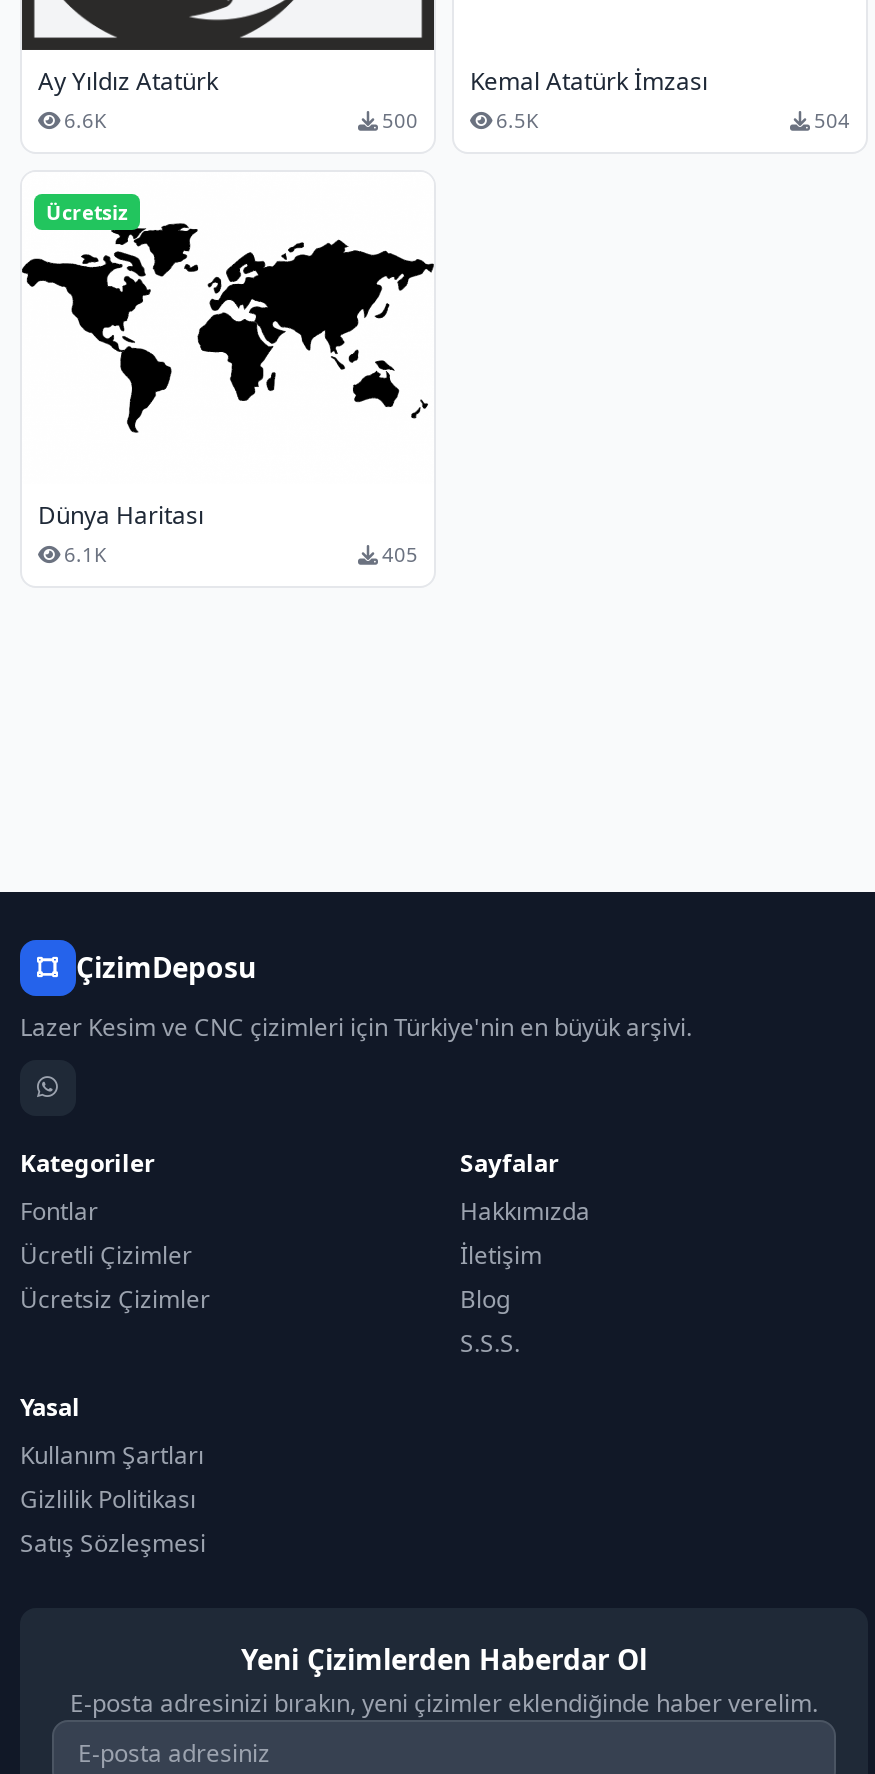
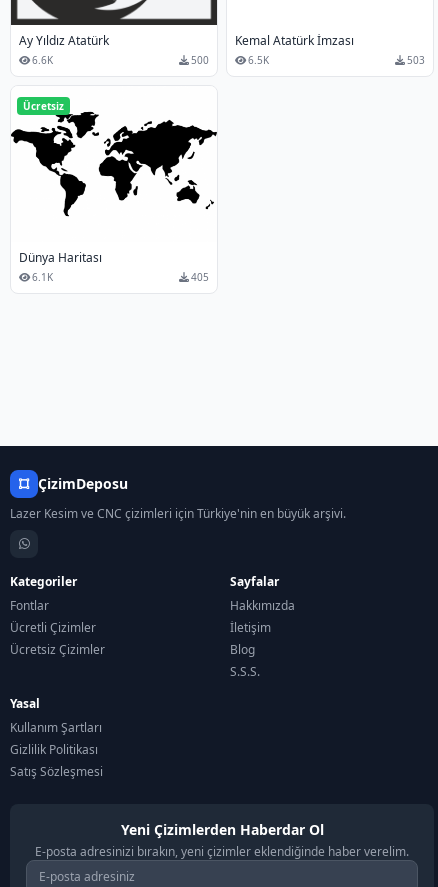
[814,106,850,134] 504 -> [407,53,425,67] 503

